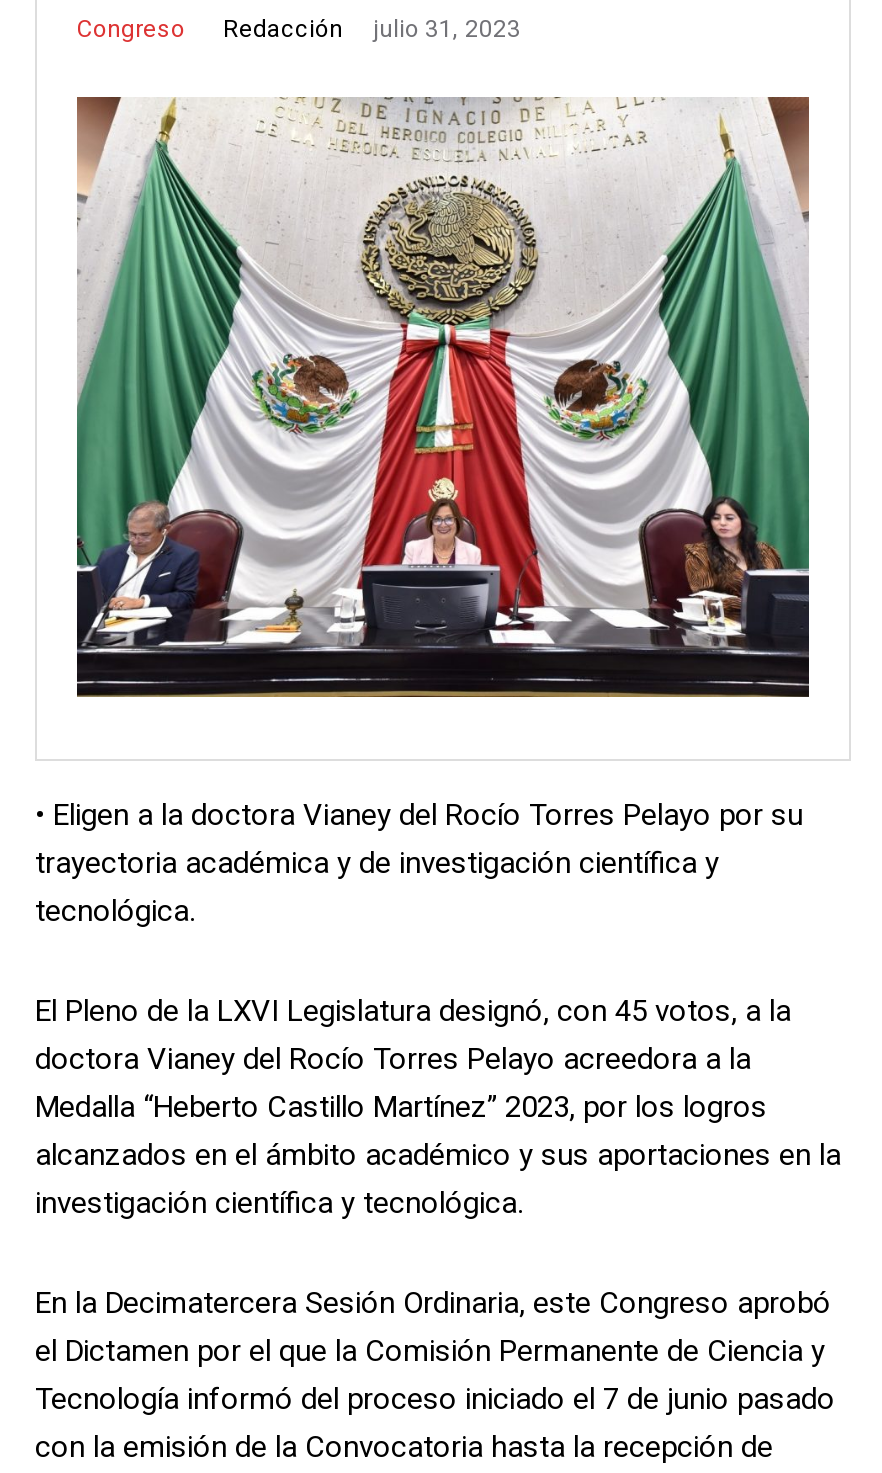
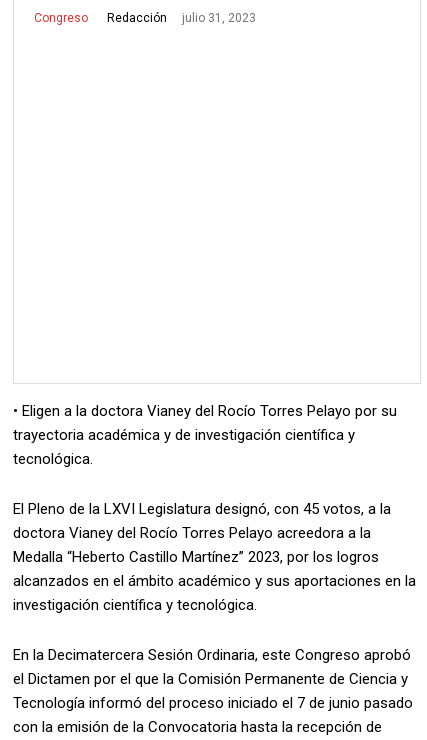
[75,95,811,699] [image] -> none

